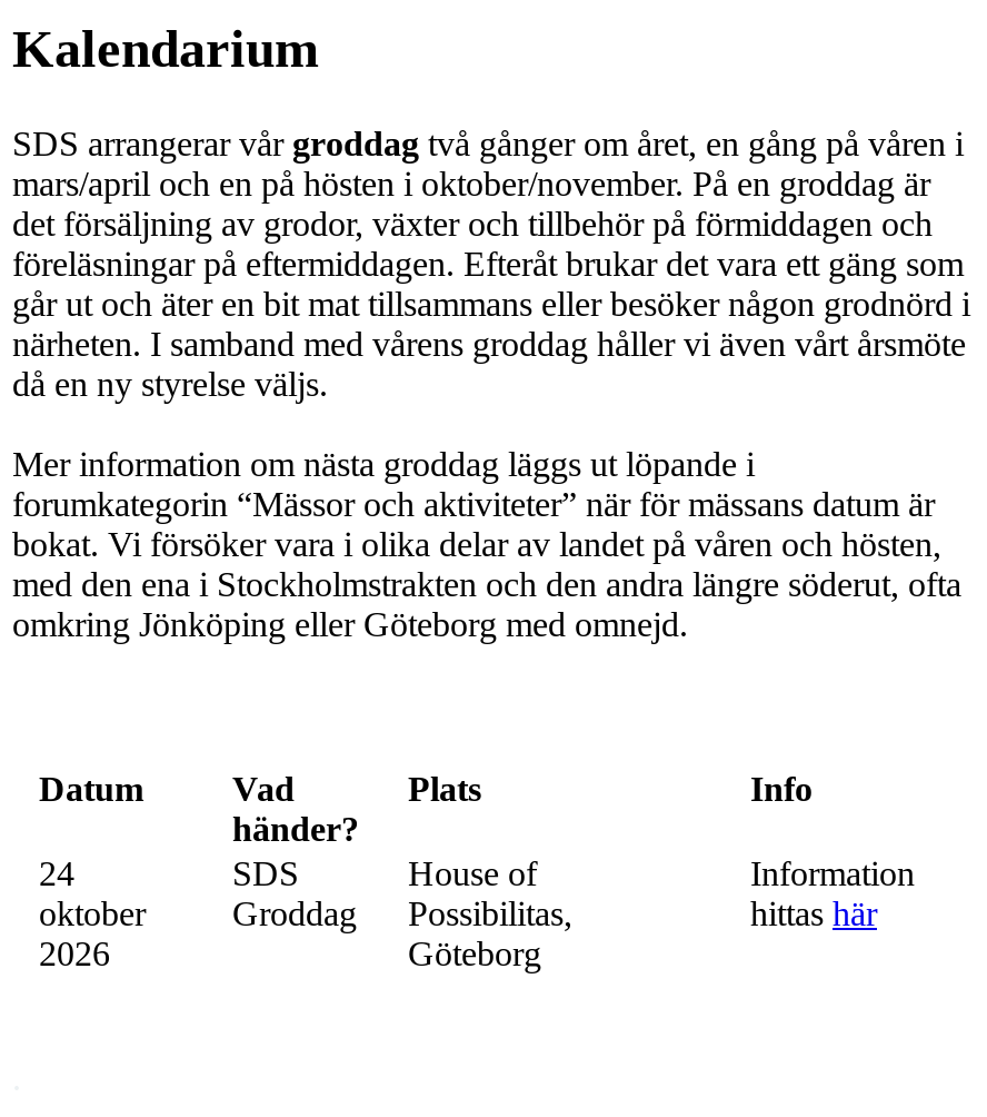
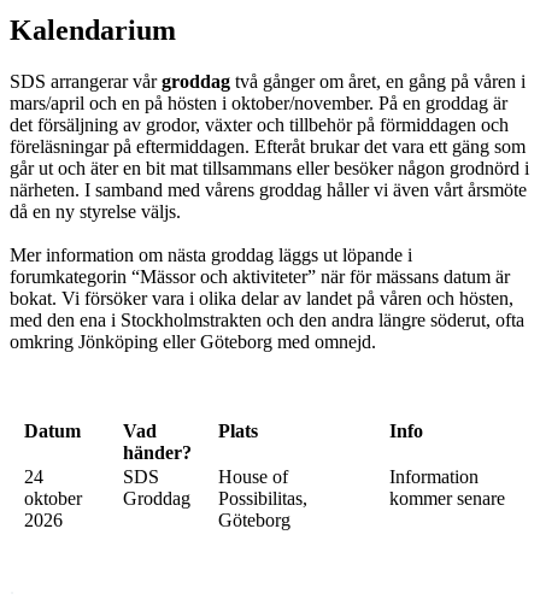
[750,895,877,933] hittas här -> [389,488,505,509] kommer senare

